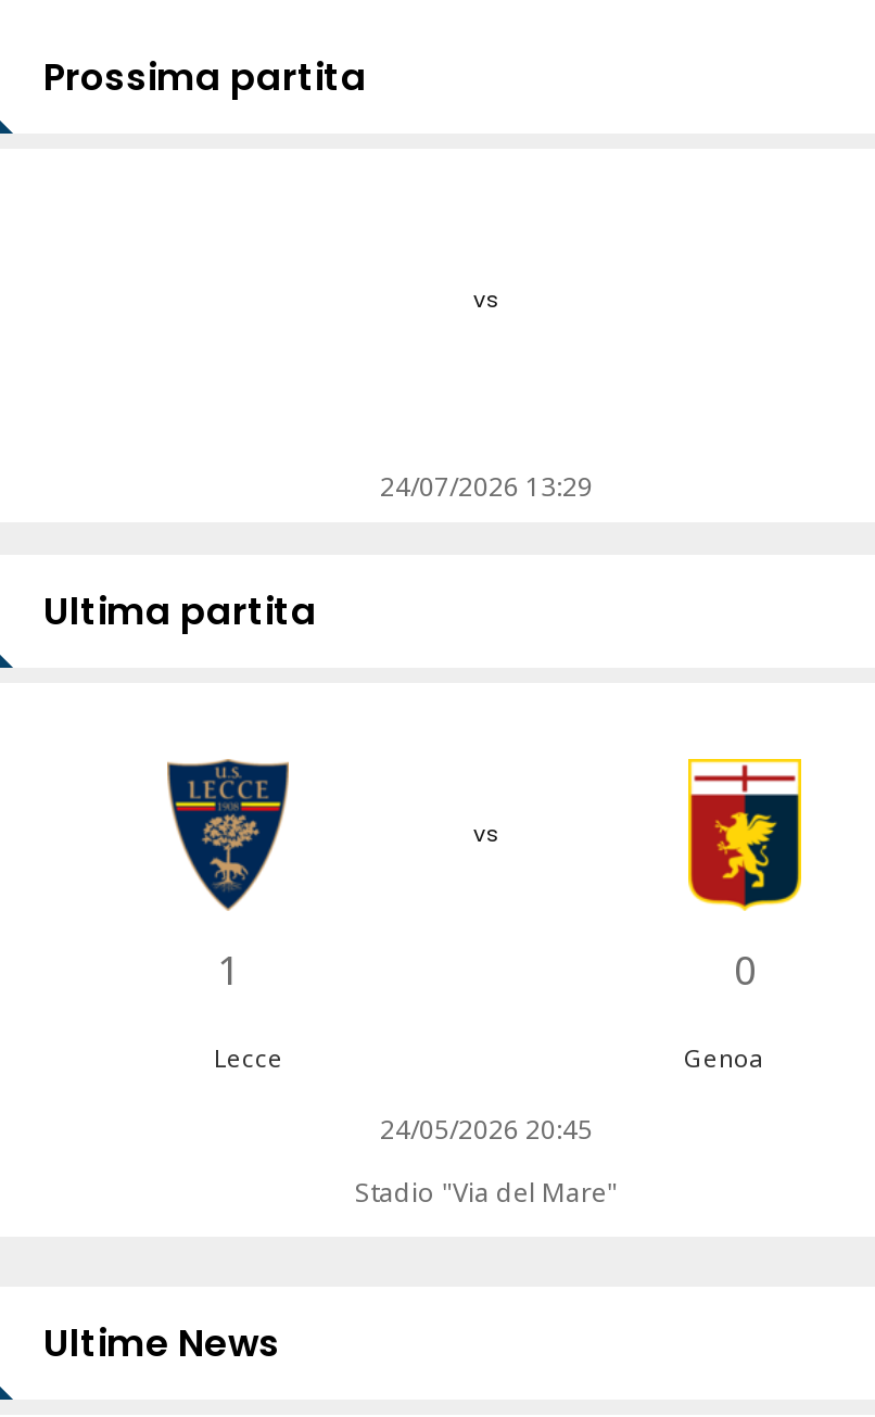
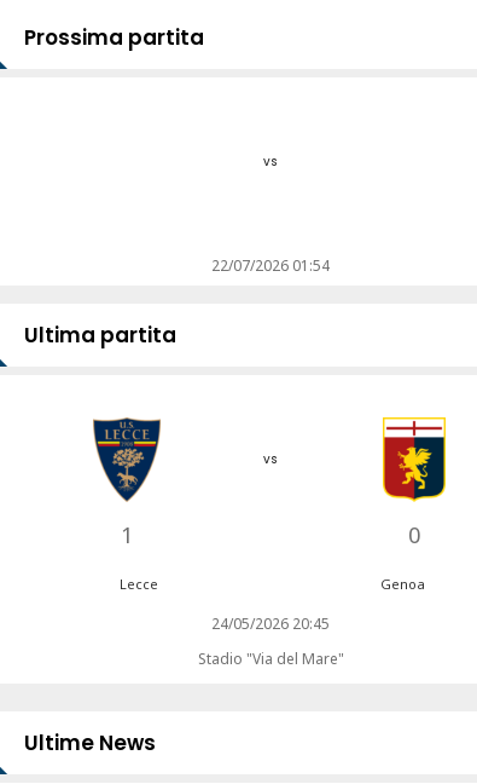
[380,468,593,505] 24/07/2026 13:29 -> [211,255,330,276] 22/07/2026 01:54

